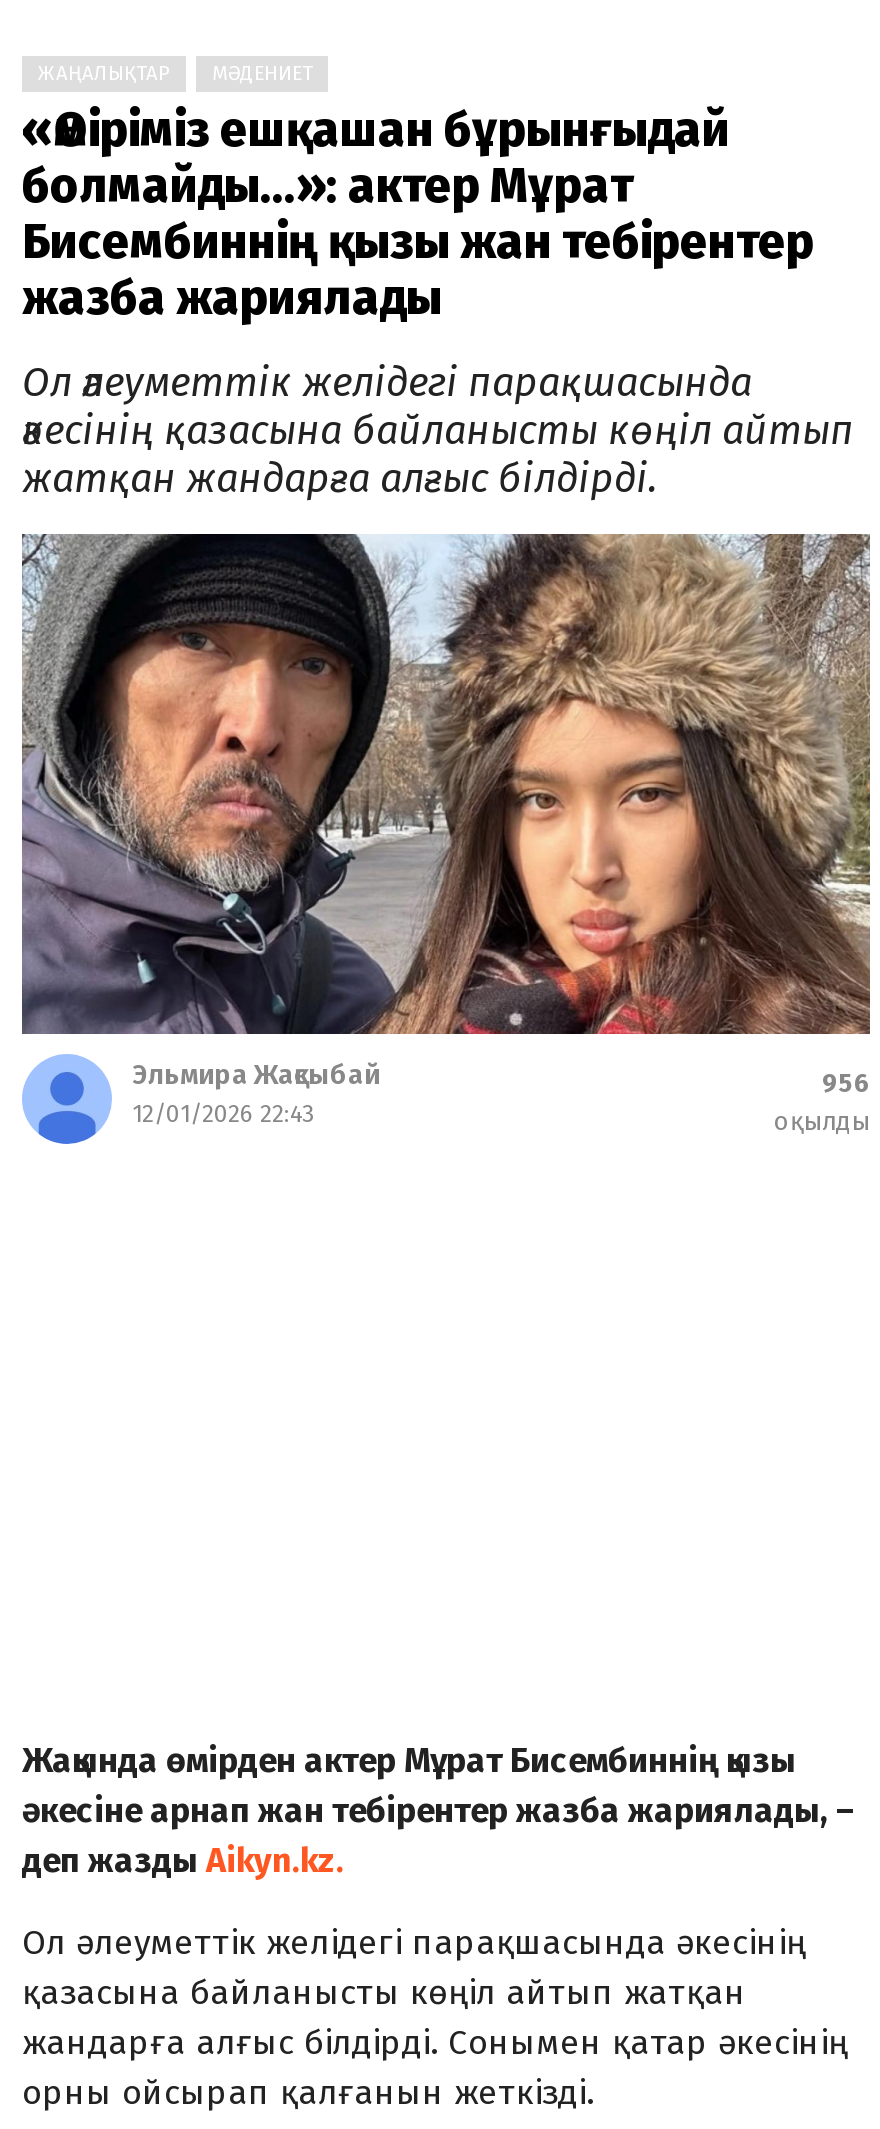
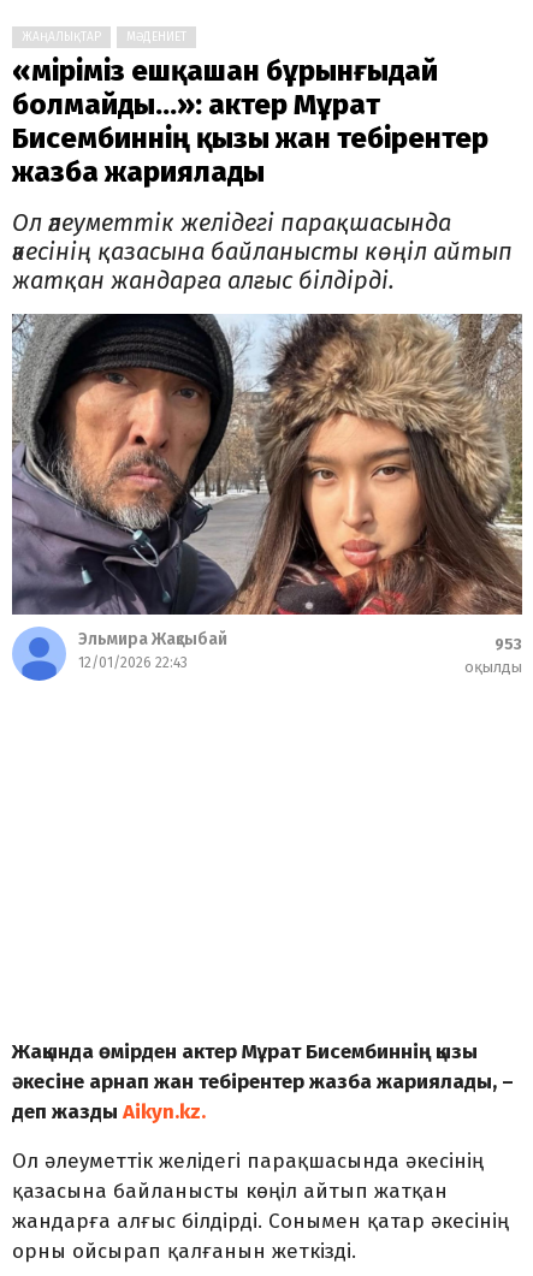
[822,1069,870,1099] 956 -> [494,635,522,653] 953

